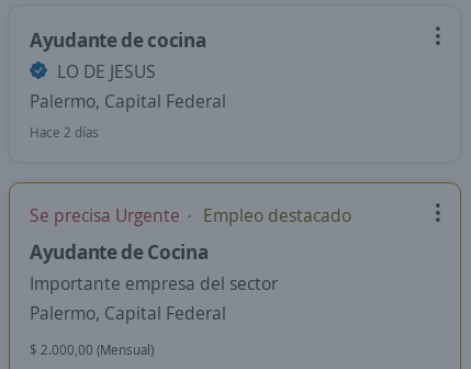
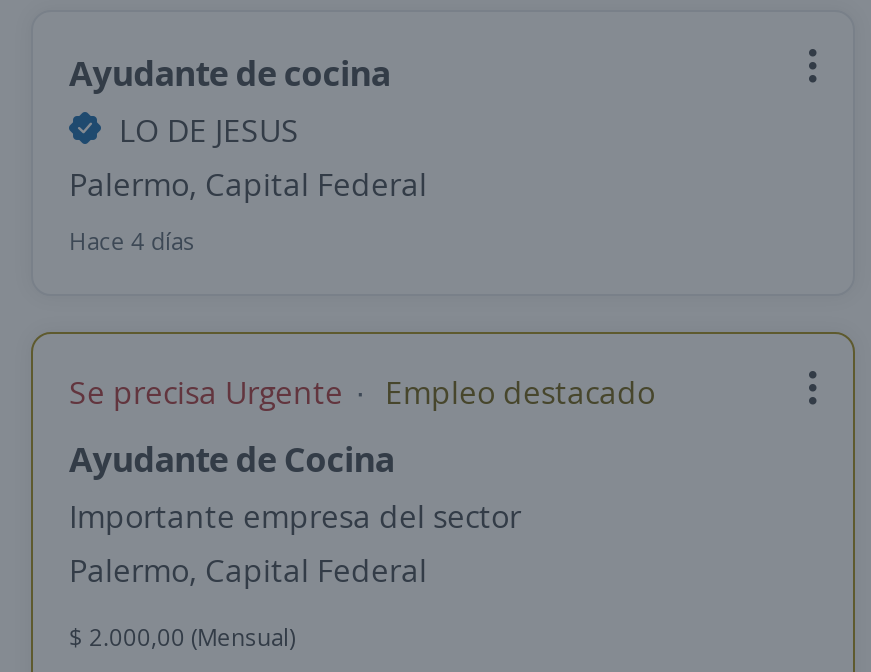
[30,123,99,142] Hace 2 días -> [69,224,195,258] Hace 4 días

